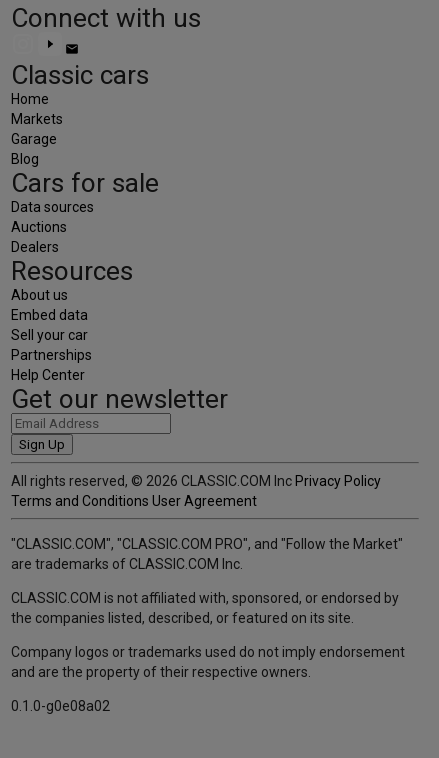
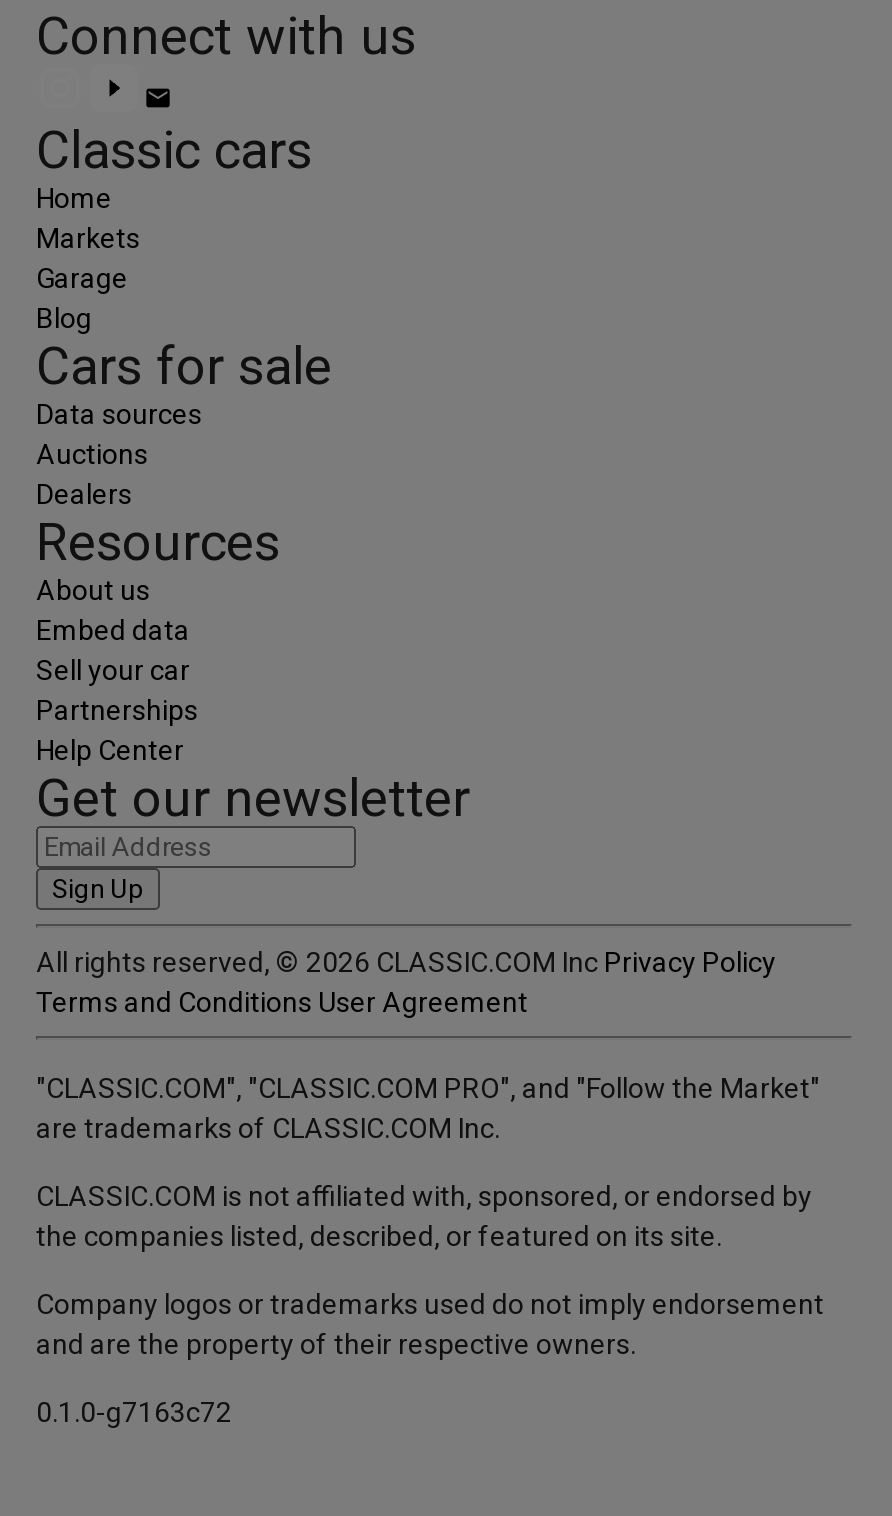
[11,698,110,714] 0.1.0-g0e08a02 -> [36,1396,232,1428] 0.1.0-g7163c72

